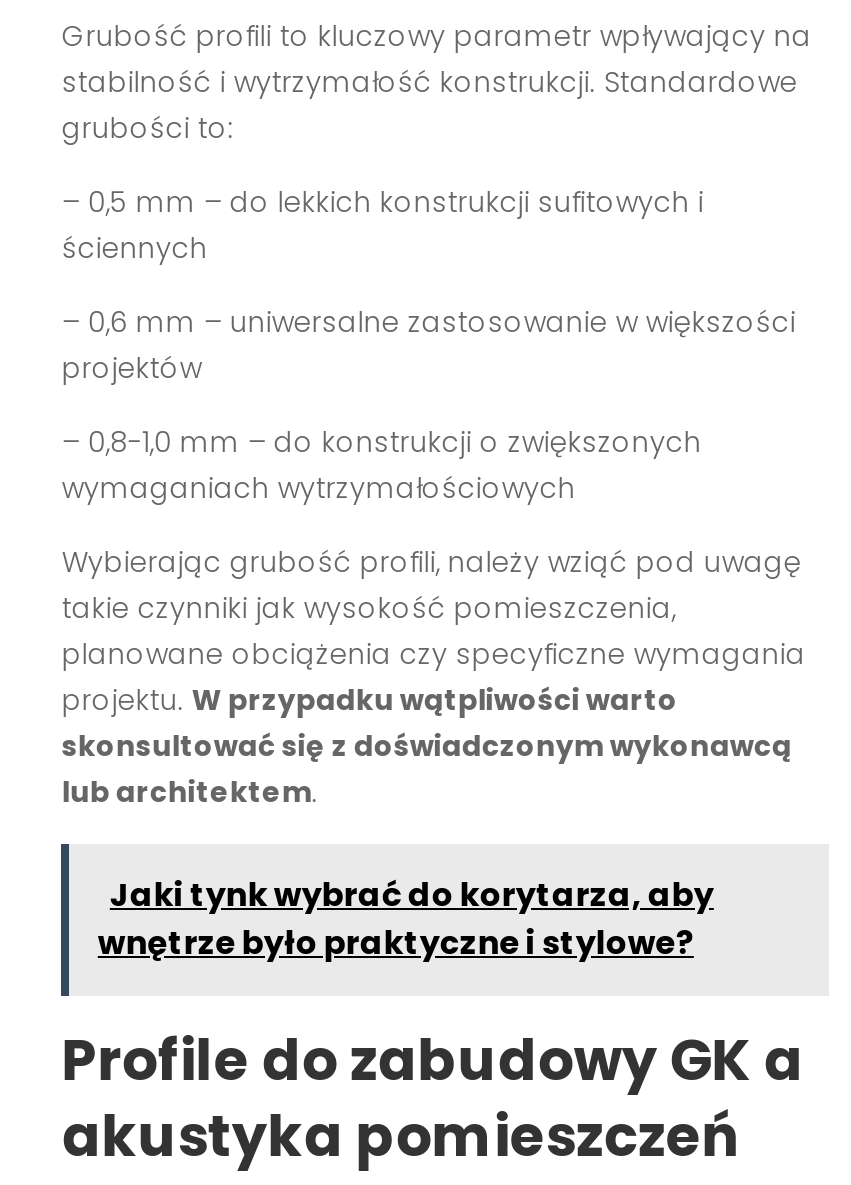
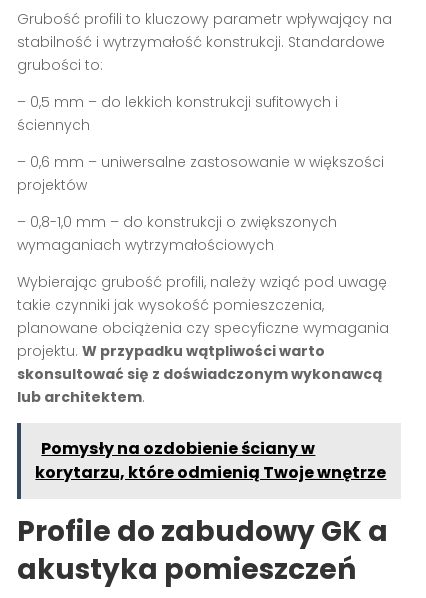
[98,872,714,966] Jaki tynk wybrać do korytarza, aby | wnętrze było praktyczne i stylowe? -> [35,437,386,484] Pomysły na ozdobienie ściany w | korytarzu, które odmienią Twoje wnętrze

